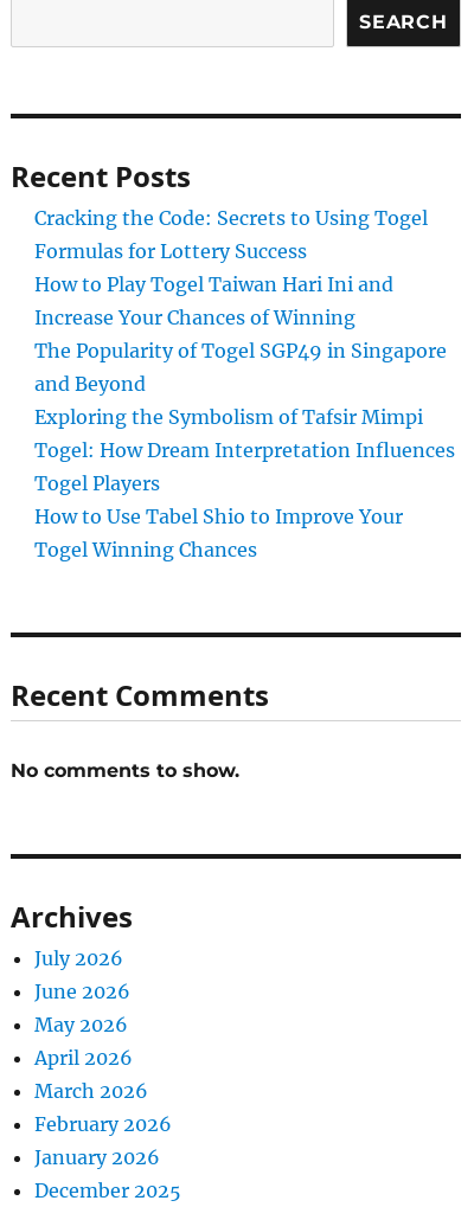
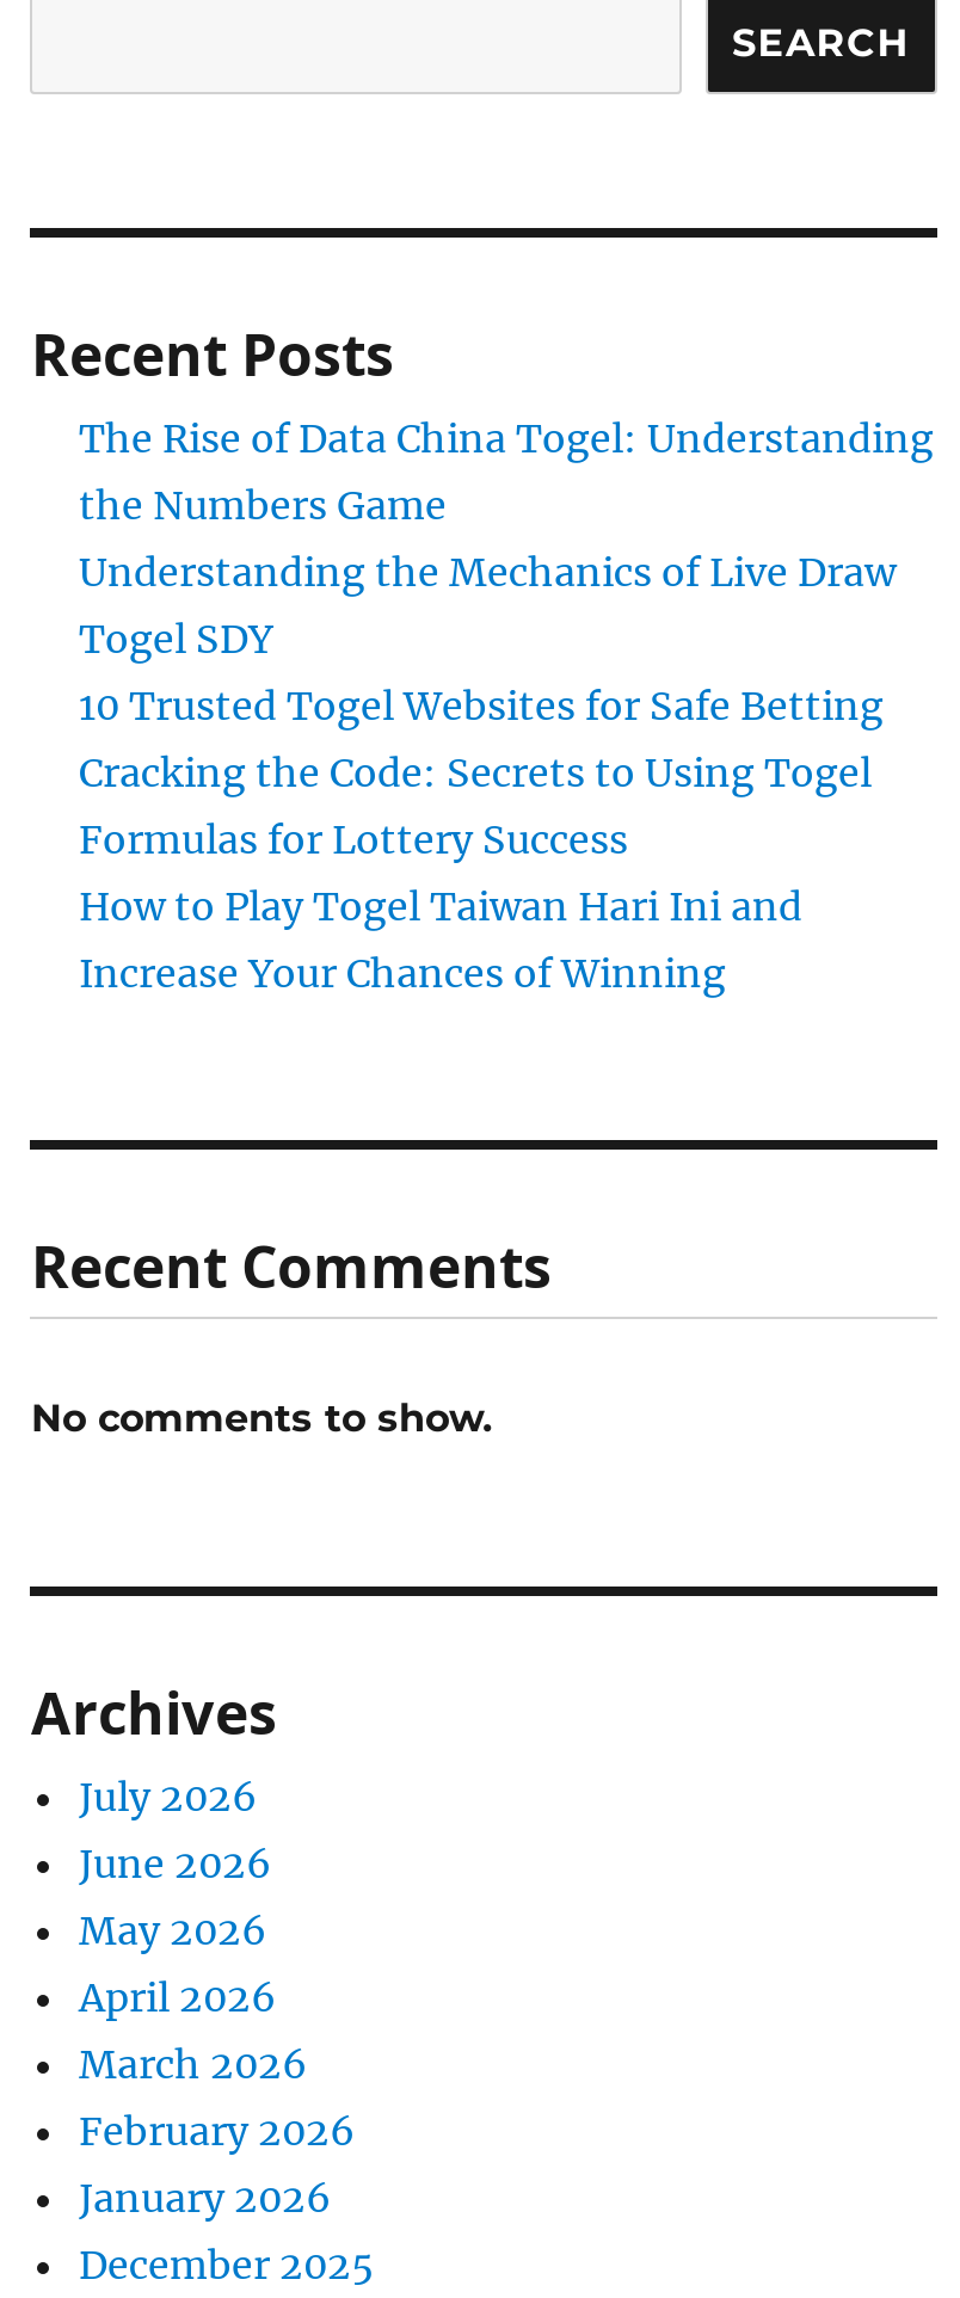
none -> [79,414,934,730] The Rise of Data China Togel: Understanding | the Numbers Game | Understanding the Mechanics of Live Draw | Togel SDY | 10 Trusted Togel Websites for Safe Betting
moved [35,206,428,329] -> [79,749,872,997]: Cracking the Code: Secrets to Using Togel | Formulas for Lottery Success | How to Play Togel Taiwan Hari Ini and | Increase Your Chances of Winning
[35,339,456,562] The Popularity of Togel SGP49 in Singapore | and Beyond | Exploring the Symbolism of Tafsir Mimpi | Togel: How Dream Interpretation Influences | Togel Players | How to Use Tabel Shio to Improve Your | Togel Winning Chances -> none

